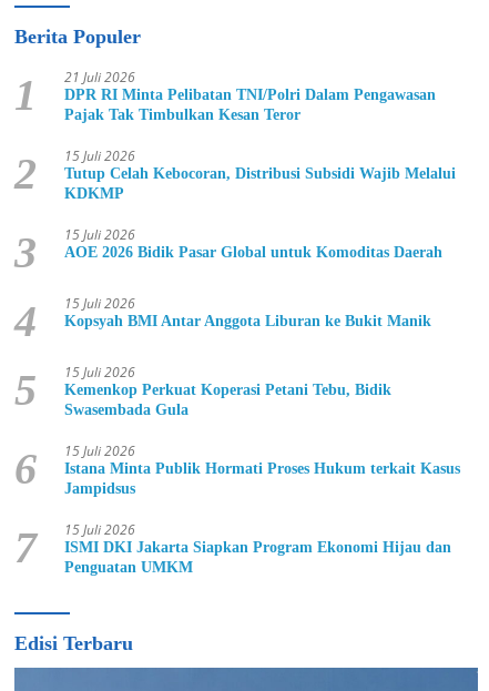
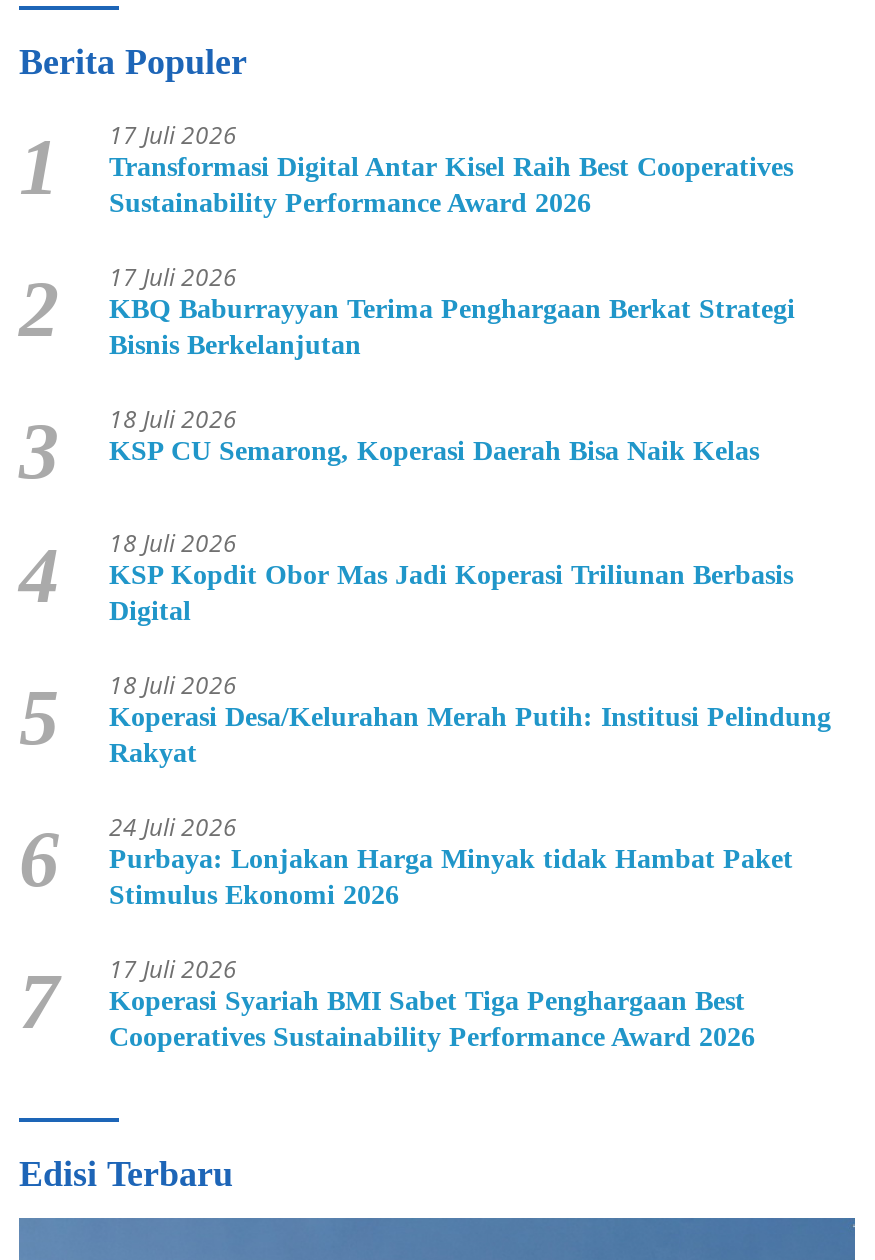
[64,68,436,123] 21 Juli 2026 | DPR RI Minta Pelibatan TNI/Polri Dalam Pengawasan | Pajak Tak Timbulkan Kesan Teror -> [109,118,793,218] 17 Juli 2026 | Transformasi Digital Antar Kisel Raih Best Cooperatives | Sustainability Performance Award 2026
[64,147,456,202] 15 Juli 2026 | Tutup Celah Kebocoran, Distribusi Subsidi Wajib Melalui | KDKMP -> [109,260,795,360] 17 Juli 2026 | KBQ Baburrayyan Terima Penghargaan Berkat Strategi | Bisnis Berkelanjutan
[64,225,442,261] 15 Juli 2026 | AOE 2026 Bidik Pasar Global untuk Komoditas Daerah -> [109,402,759,466] 18 Juli 2026 | KSP CU Semarong, Koperasi Daerah Bisa Naik Kelas
[64,294,434,330] 15 Juli 2026 | Kopsyah BMI Antar Anggota Liburan ke Bukit Manik -> [109,526,793,626] 18 Juli 2026 | KSP Kopdit Obor Mas Jadi Koperasi Triliunan Berbasis | Digital
[64,363,391,418] 15 Juli 2026 | Kemenkop Perkuat Koperasi Petani Tebu, Bidik | Swasembada Gula -> [109,668,831,768] 18 Juli 2026 | Koperasi Desa/Kelurahan Merah Putih: Institusi Pelindung | Rakyat
[64,442,460,497] 15 Juli 2026 | Istana Minta Publik Hormati Proses Hukum terkait Kasus | Jampidsus -> [109,810,793,910] 24 Juli 2026 | Purbaya: Lonjakan Harga Minyak tidak Hambat Paket | Stimulus Ekonomi 2026
[64,520,451,576] 15 Juli 2026 | ISMI DKI Jakarta Siapkan Program Ekonomi Hijau dan | Penguatan UMKM -> [109,952,755,1052] 17 Juli 2026 | Koperasi Syariah BMI Sabet Tiga Penghargaan Best | Cooperatives Sustainability Performance Award 2026

